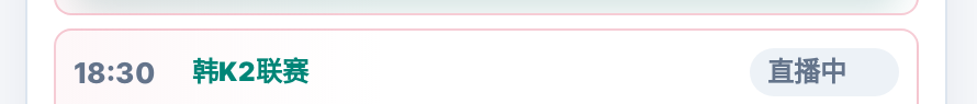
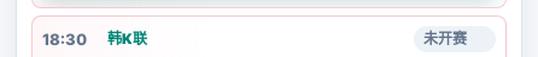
[192,55,308,88] 韩K2联赛 -> [107,30,147,47] 韩K联
[767,55,846,88] 直播中 -> [423,30,467,47] 未开赛

